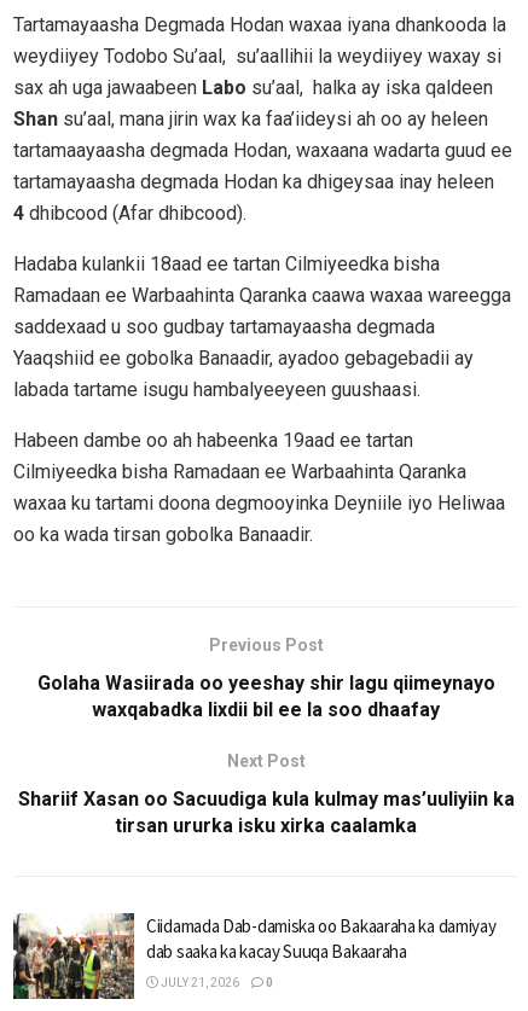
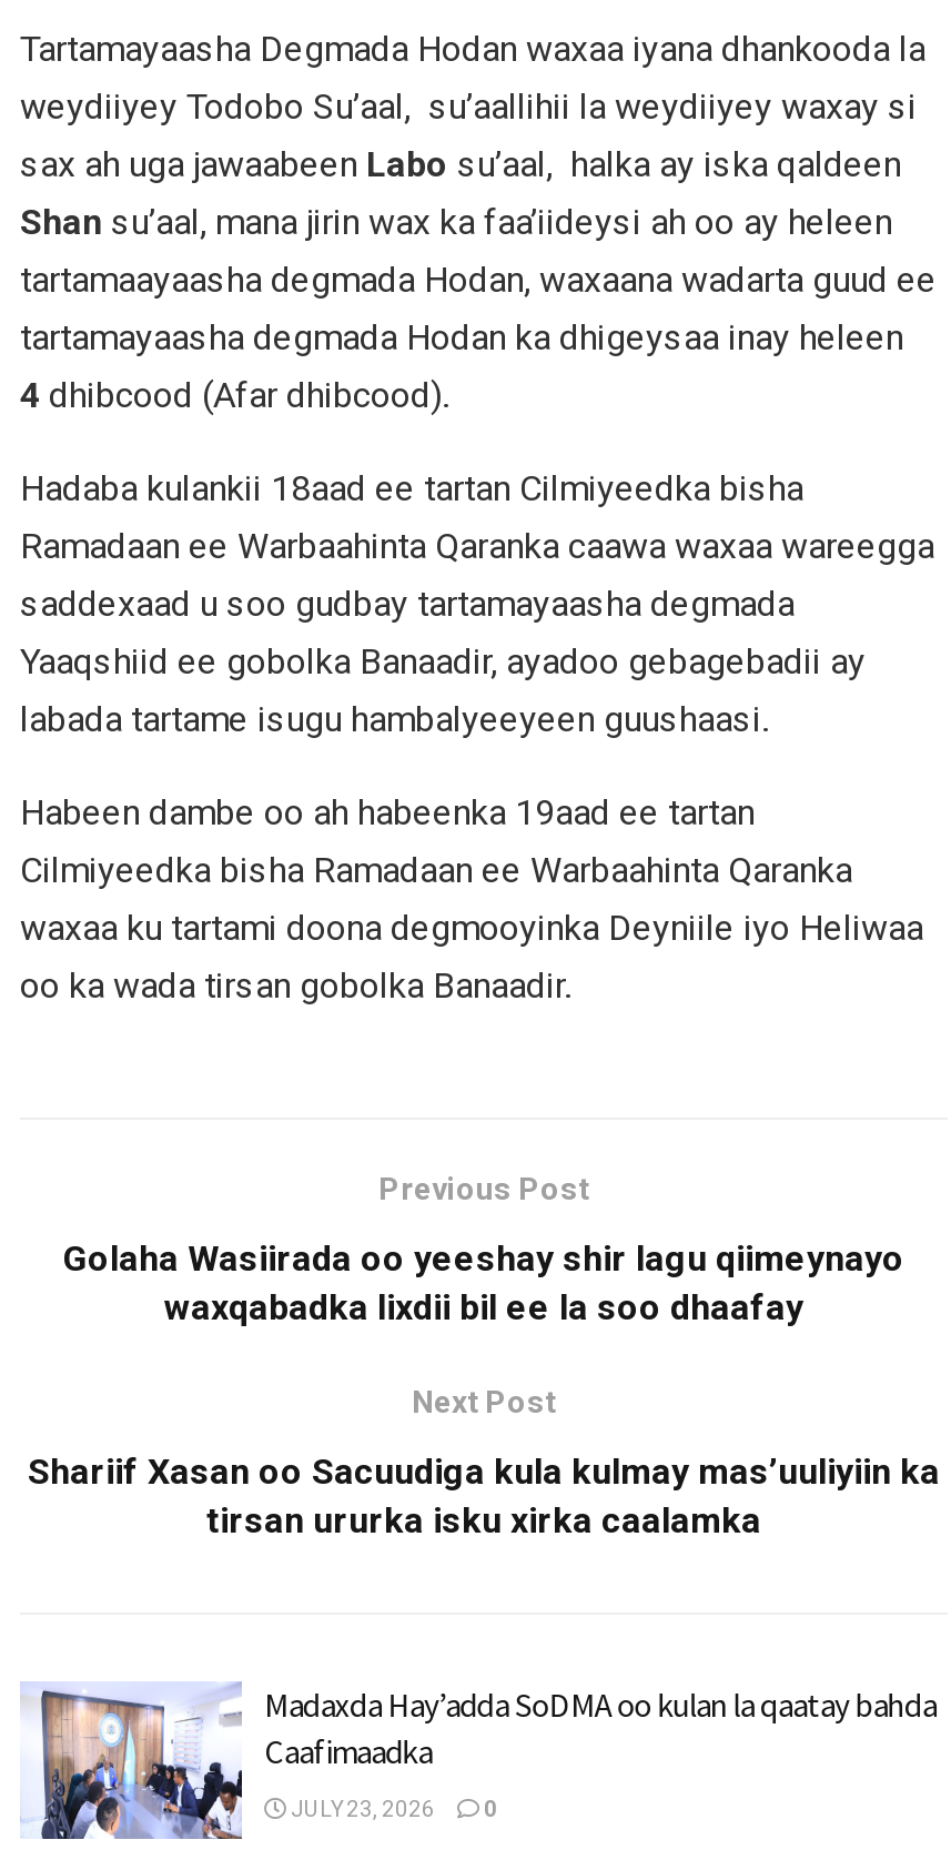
[12,912,496,1000] [image] | Ciidamada Dab-damiska oo Bakaaraha ka damiyay | dab saaka ka kacay Suuqa Bakaaraha -> [20,1681,936,1841] [image] | Madaxda Hay’adda SoDMA oo kulan la qaatay bahda | Caafimaadka
[158,975,273,989] JULY 21, 2026 0 -> [286,1796,497,1820] JULY 23, 2026 0

